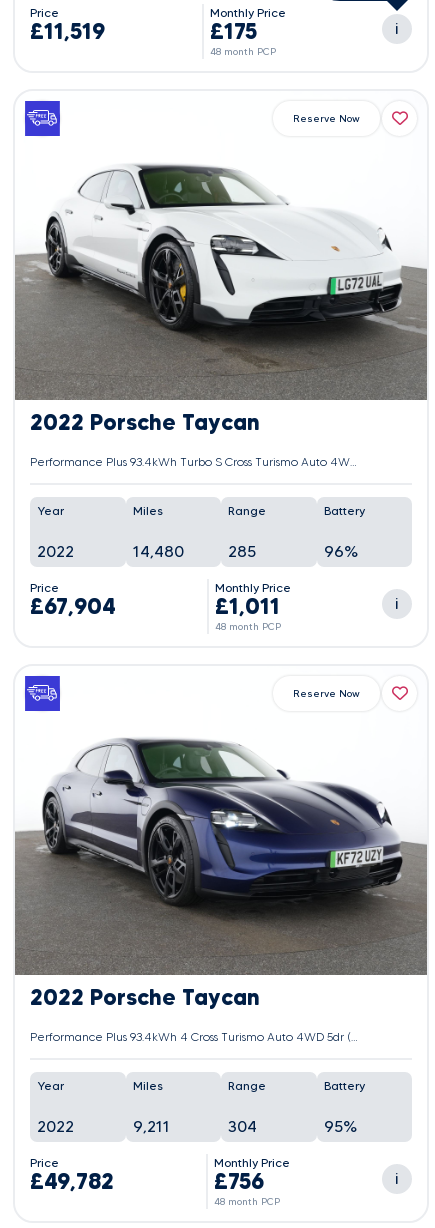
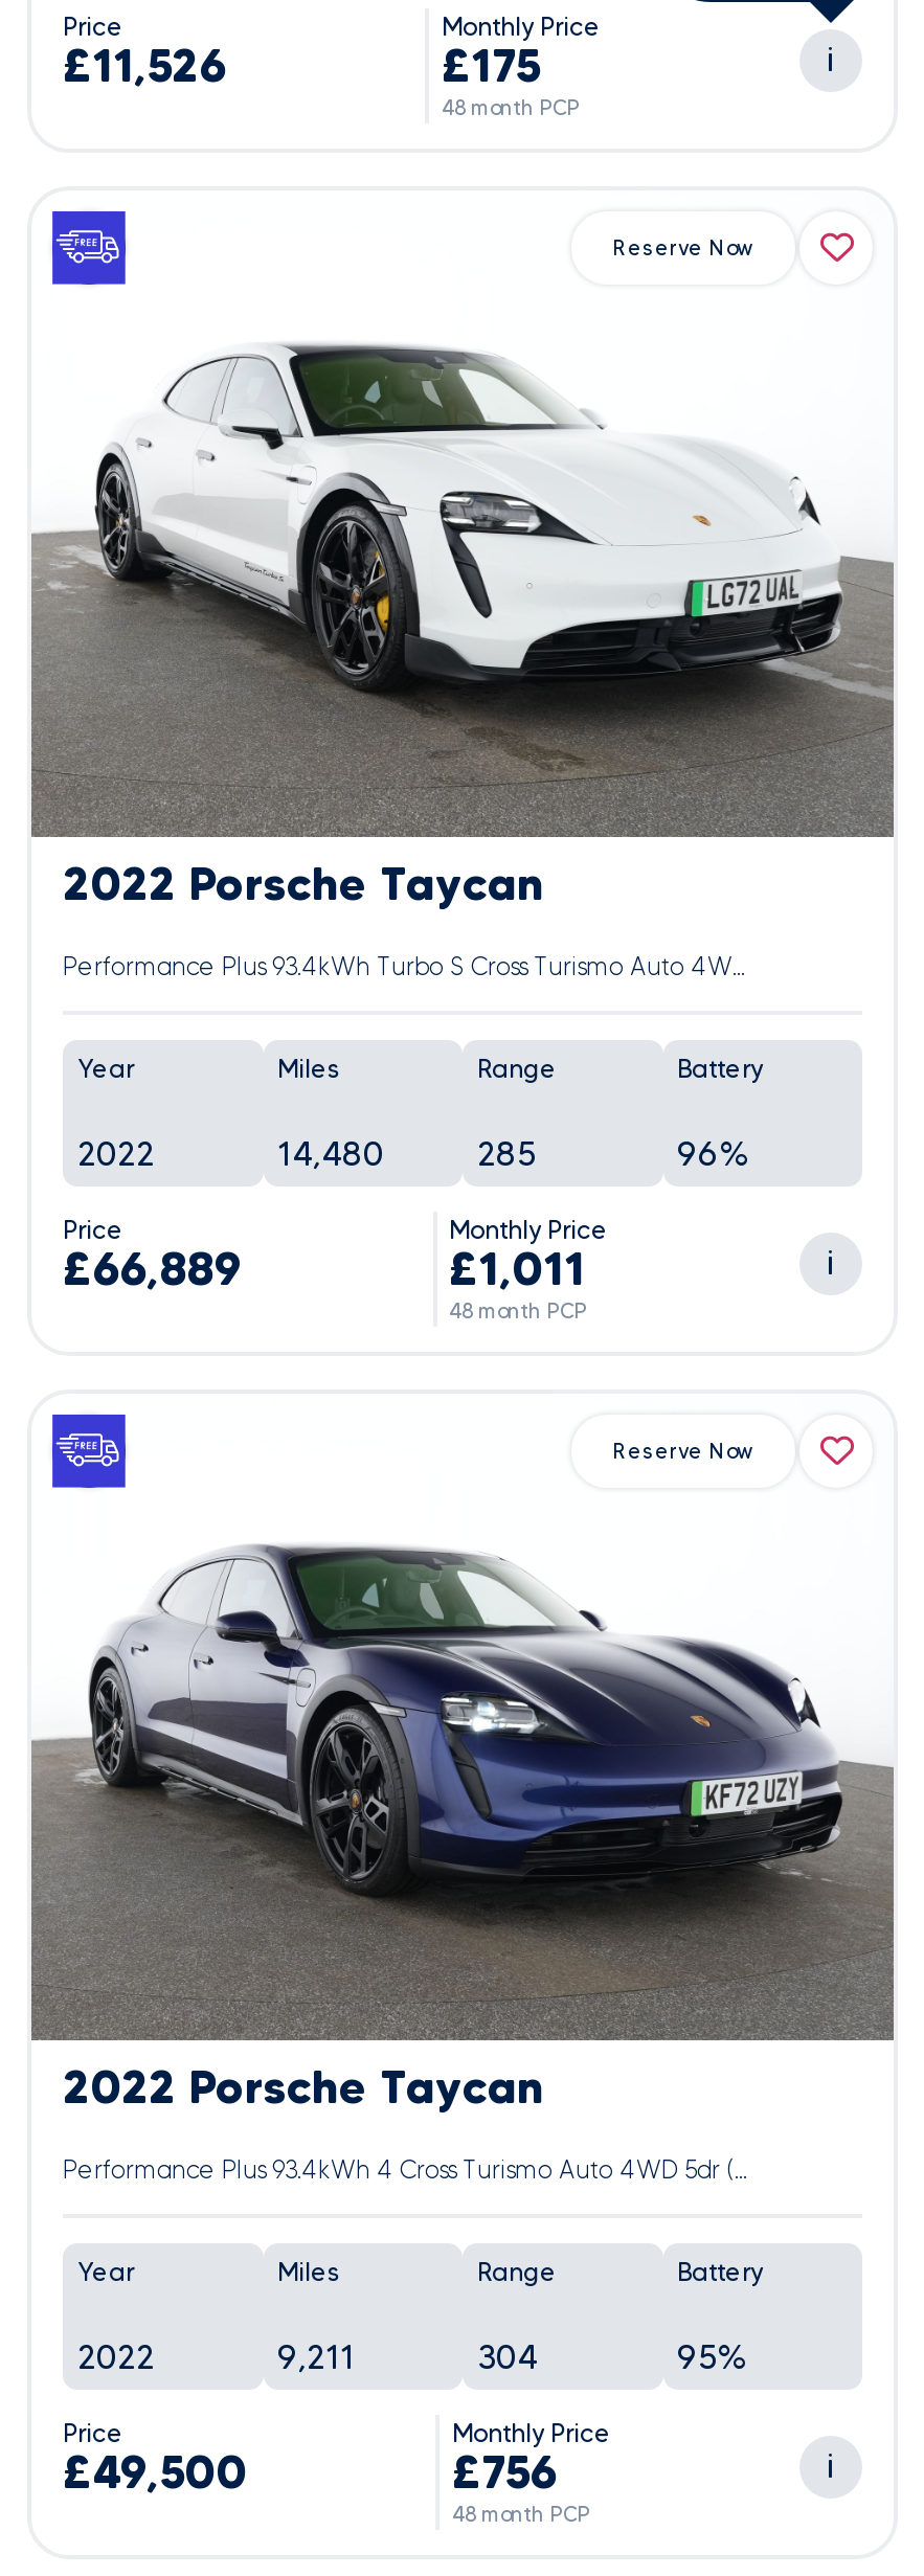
[30,18,105,45] £11,519 -> [63,38,226,95] £11,526
[30,593,116,620] £67,904 -> [63,1241,241,1297] £66,889
[30,1168,114,1195] £49,782 -> [63,2444,247,2500] £49,500

